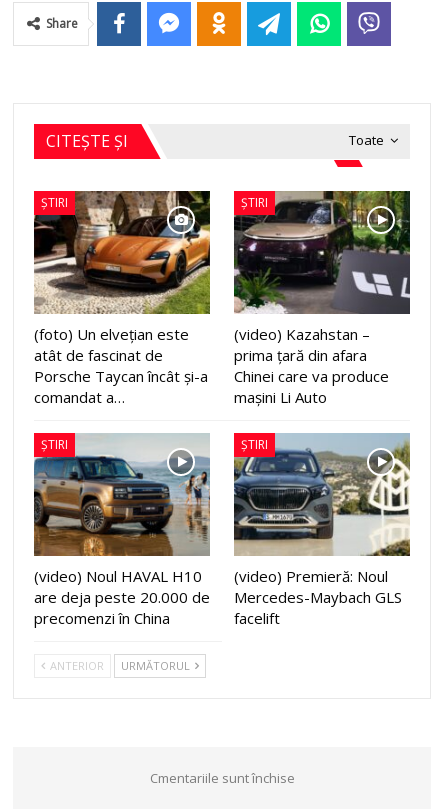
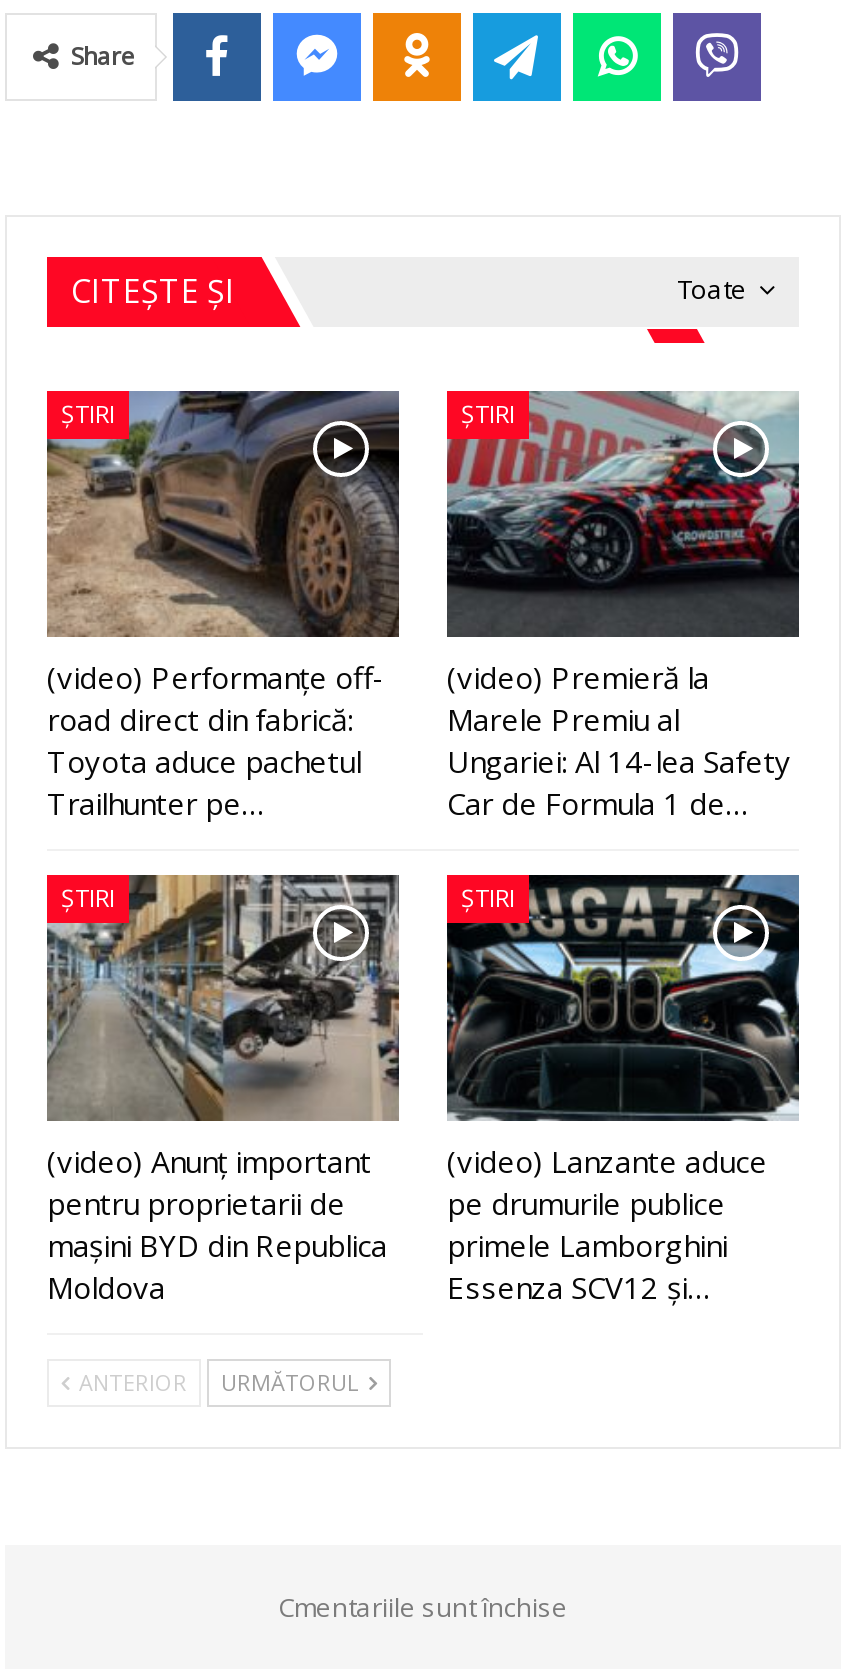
[33,190,211,407] [image] | (foto) Un elvețian este | atât de fascinat de | Porsche Taycan încât și-a | comandat a… -> [45,389,401,823] [image] | (video) Performanțe off- | road direct din fabrică: | Toyota aduce pachetul | Trailhunter pe…
[233,190,411,407] [image] | (video) Kazahstan – | prima țară din afara | Chinei care va produce | mașini Li Auto -> [445,389,801,823] [image] | (video) Premieră la | Marele Premiu al | Ungariei: Al 14-lea Safety | Car de Formula 1 de…
[34,433,210,628] [image] | (video) Noul HAVAL H10 | are deja peste 20.000 de | precomenzi în China -> [47,873,399,1308] [image] | (video) Anunț important | pentru proprietarii de | mașini BYD din Republica | Moldova
[233,433,411,628] [image] | (video) Premieră: Noul | Mercedes-Maybach GLS | facelift -> [445,873,801,1308] [image] | (video) Lanzante aduce | pe drumurile publice | primele Lamborghini | Essenza SCV12 și…

